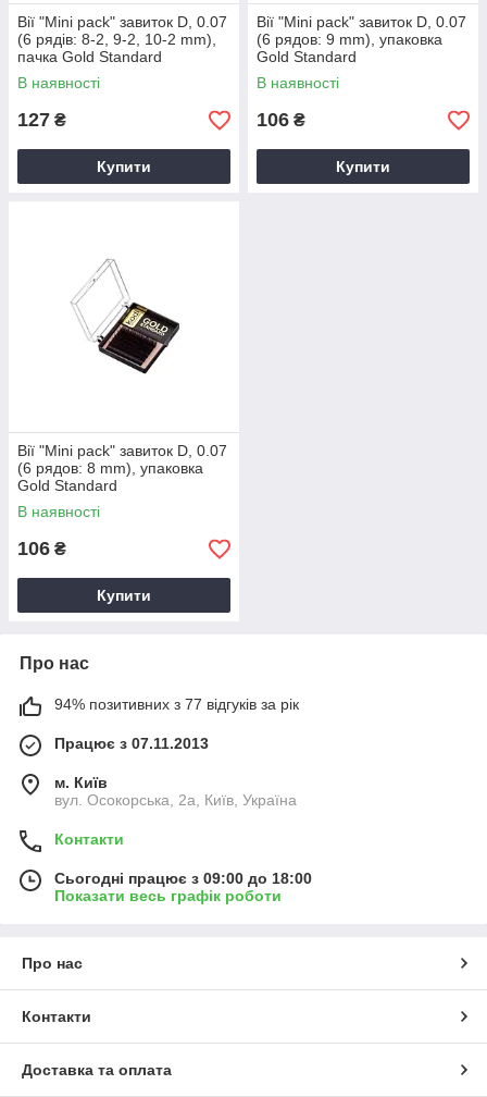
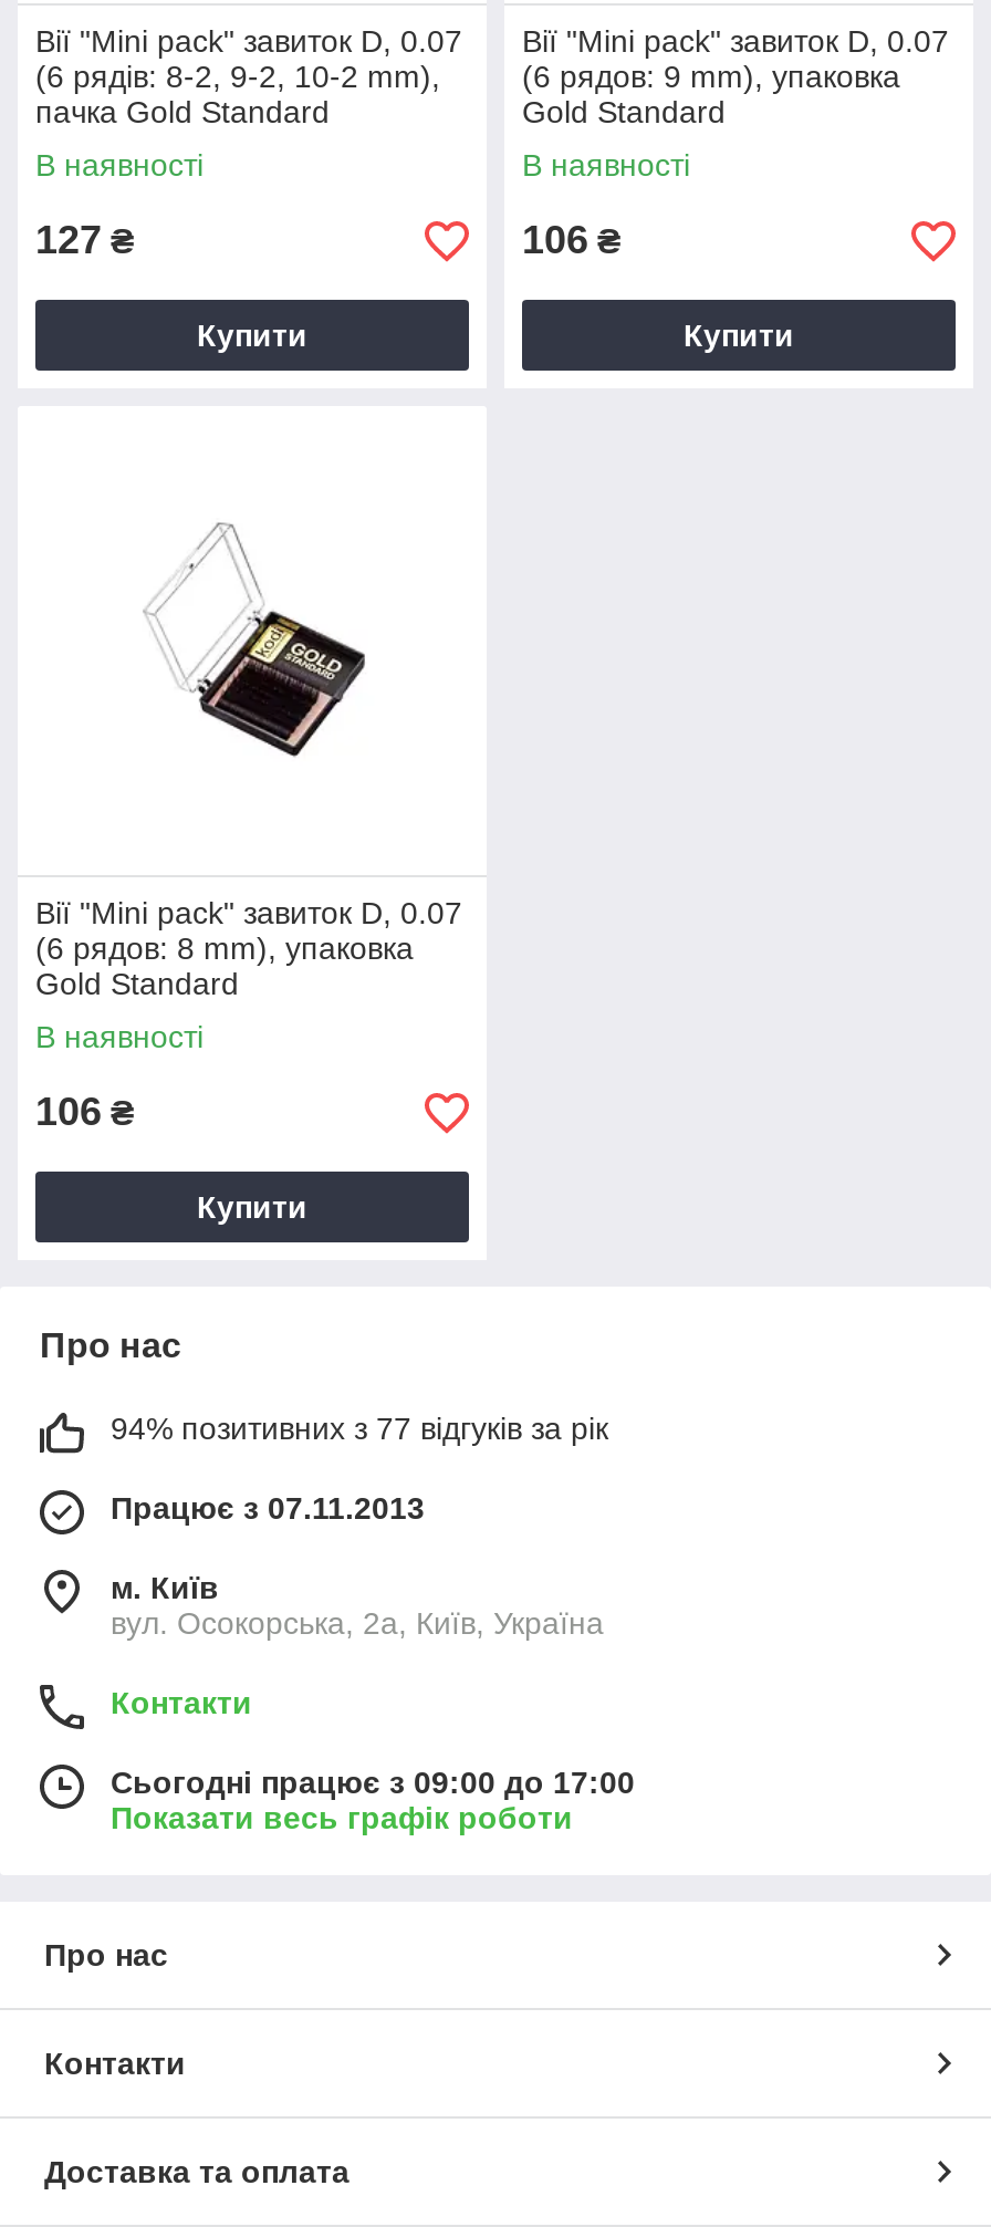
[54,870,312,887] Сьогодні працює з 09:00 до 18:00 -> [111,1765,635,1800] Сьогодні працює з 09:00 до 17:00

